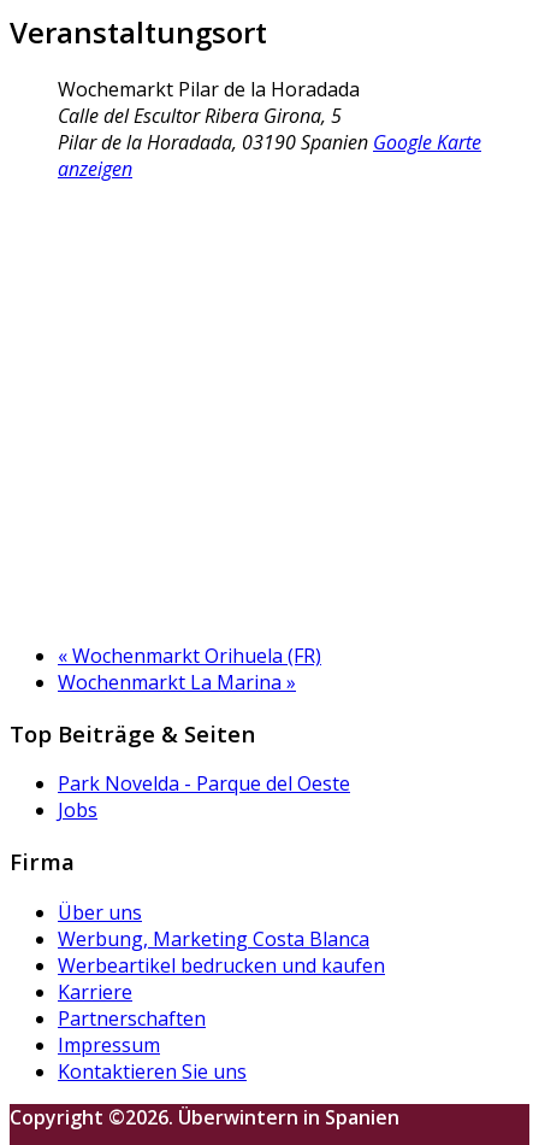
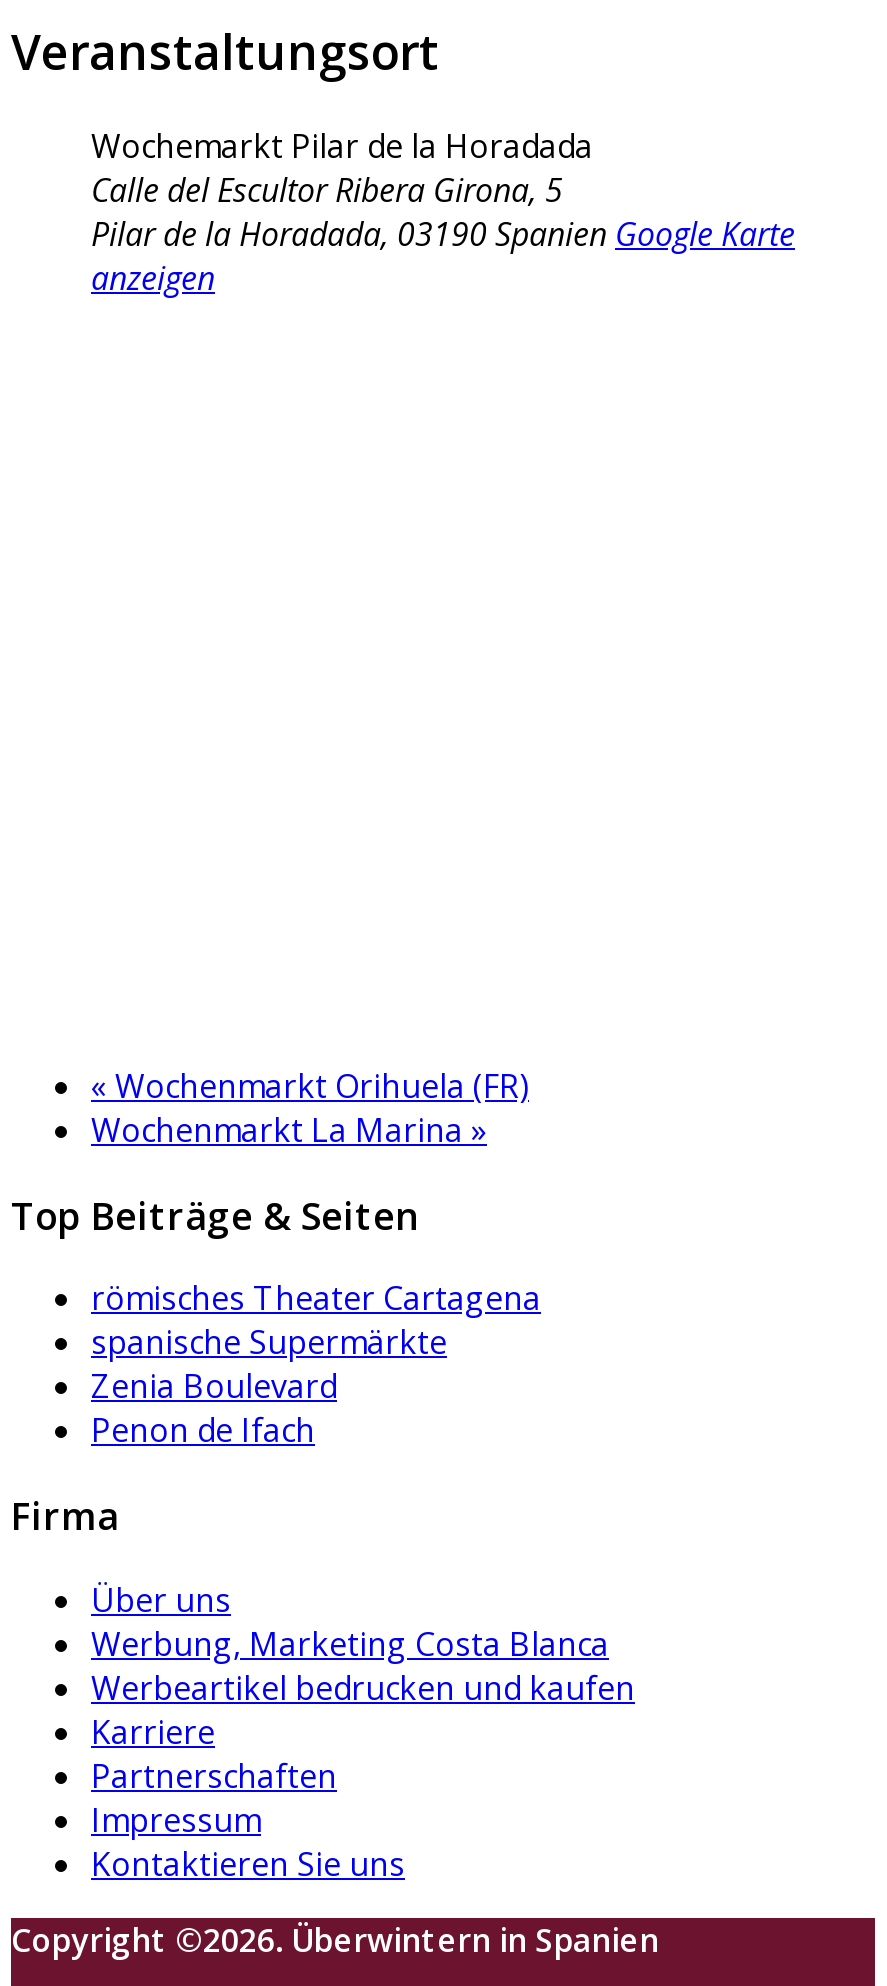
[58,771,350,824] Park Novelda - Parque del Oeste | Jobs -> [91,1277,541,1453] römisches Theater Cartagena | spanische Supermärkte | Zenia Boulevard | Penon de Ifach

